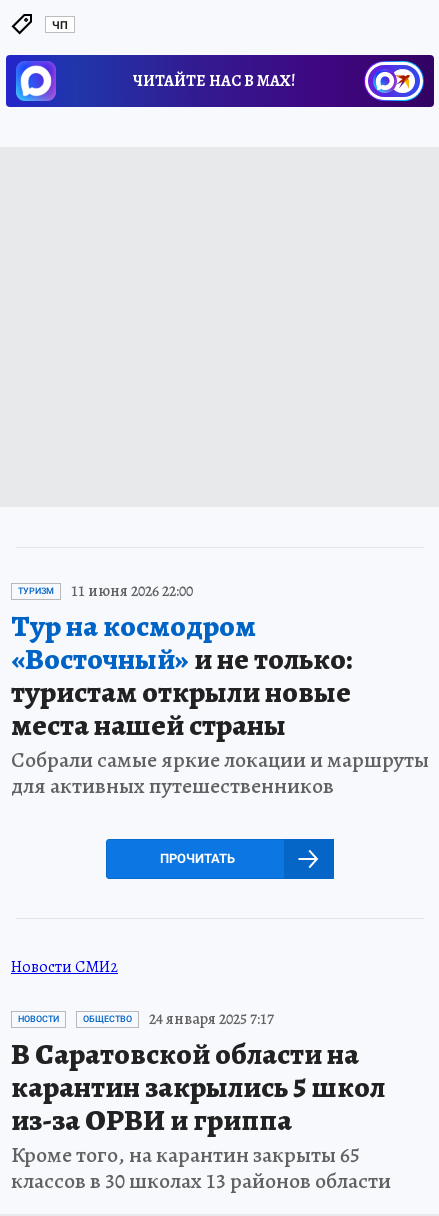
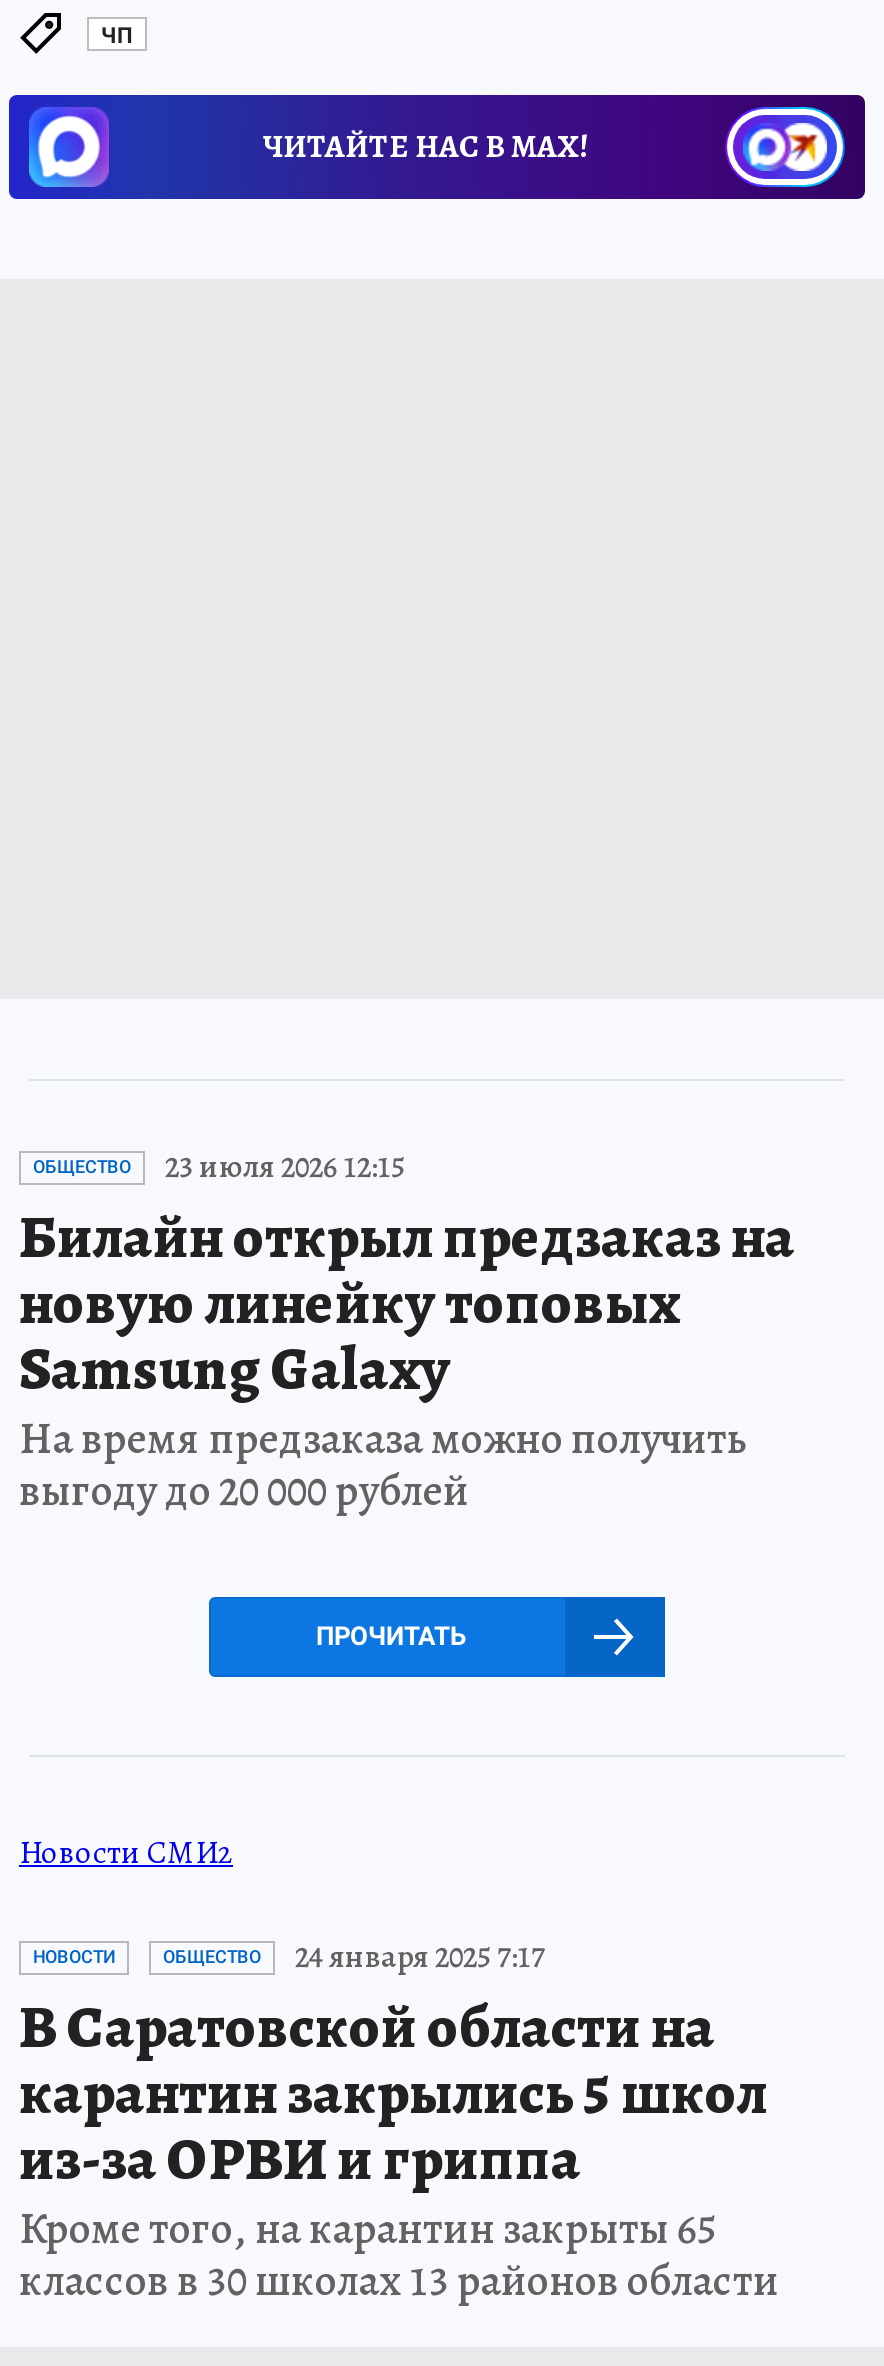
[11,580,429,801] ТУРИЗМ | 11 июня 2026 22:00 | Тур на космодром | «Восточный»и не только: | туристам открыли новые | места нашей страны | Собрали самые яркие локации и маршруты | для активных путешественников -> [19,1145,795,1521] ОБЩЕСТВО | 23 июля 2026 12:15 | Билайн открыл предзаказ на | новую линейку топовых | Samsung Galaxy | На время предзаказа можно получить | выгоду до 20 000 рублей

